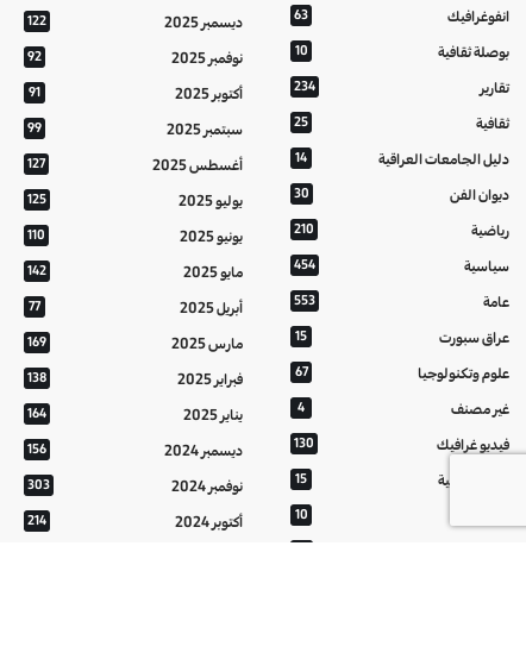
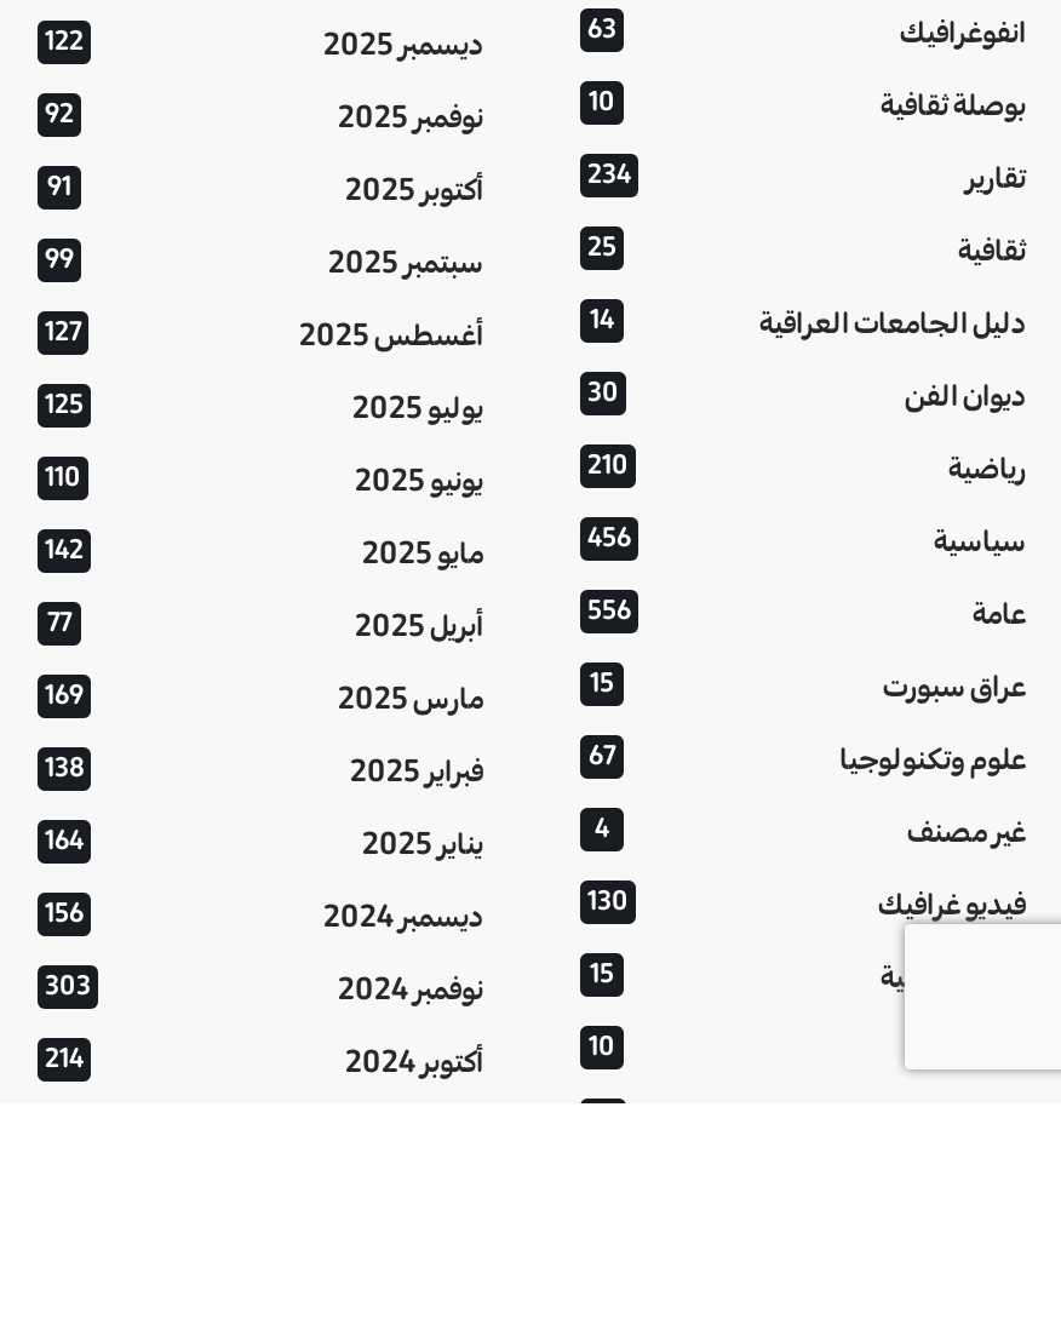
[294,257,315,273] 454 -> [587,523,631,554] 456
[294,293,315,308] 553 -> [587,595,631,627] 556

